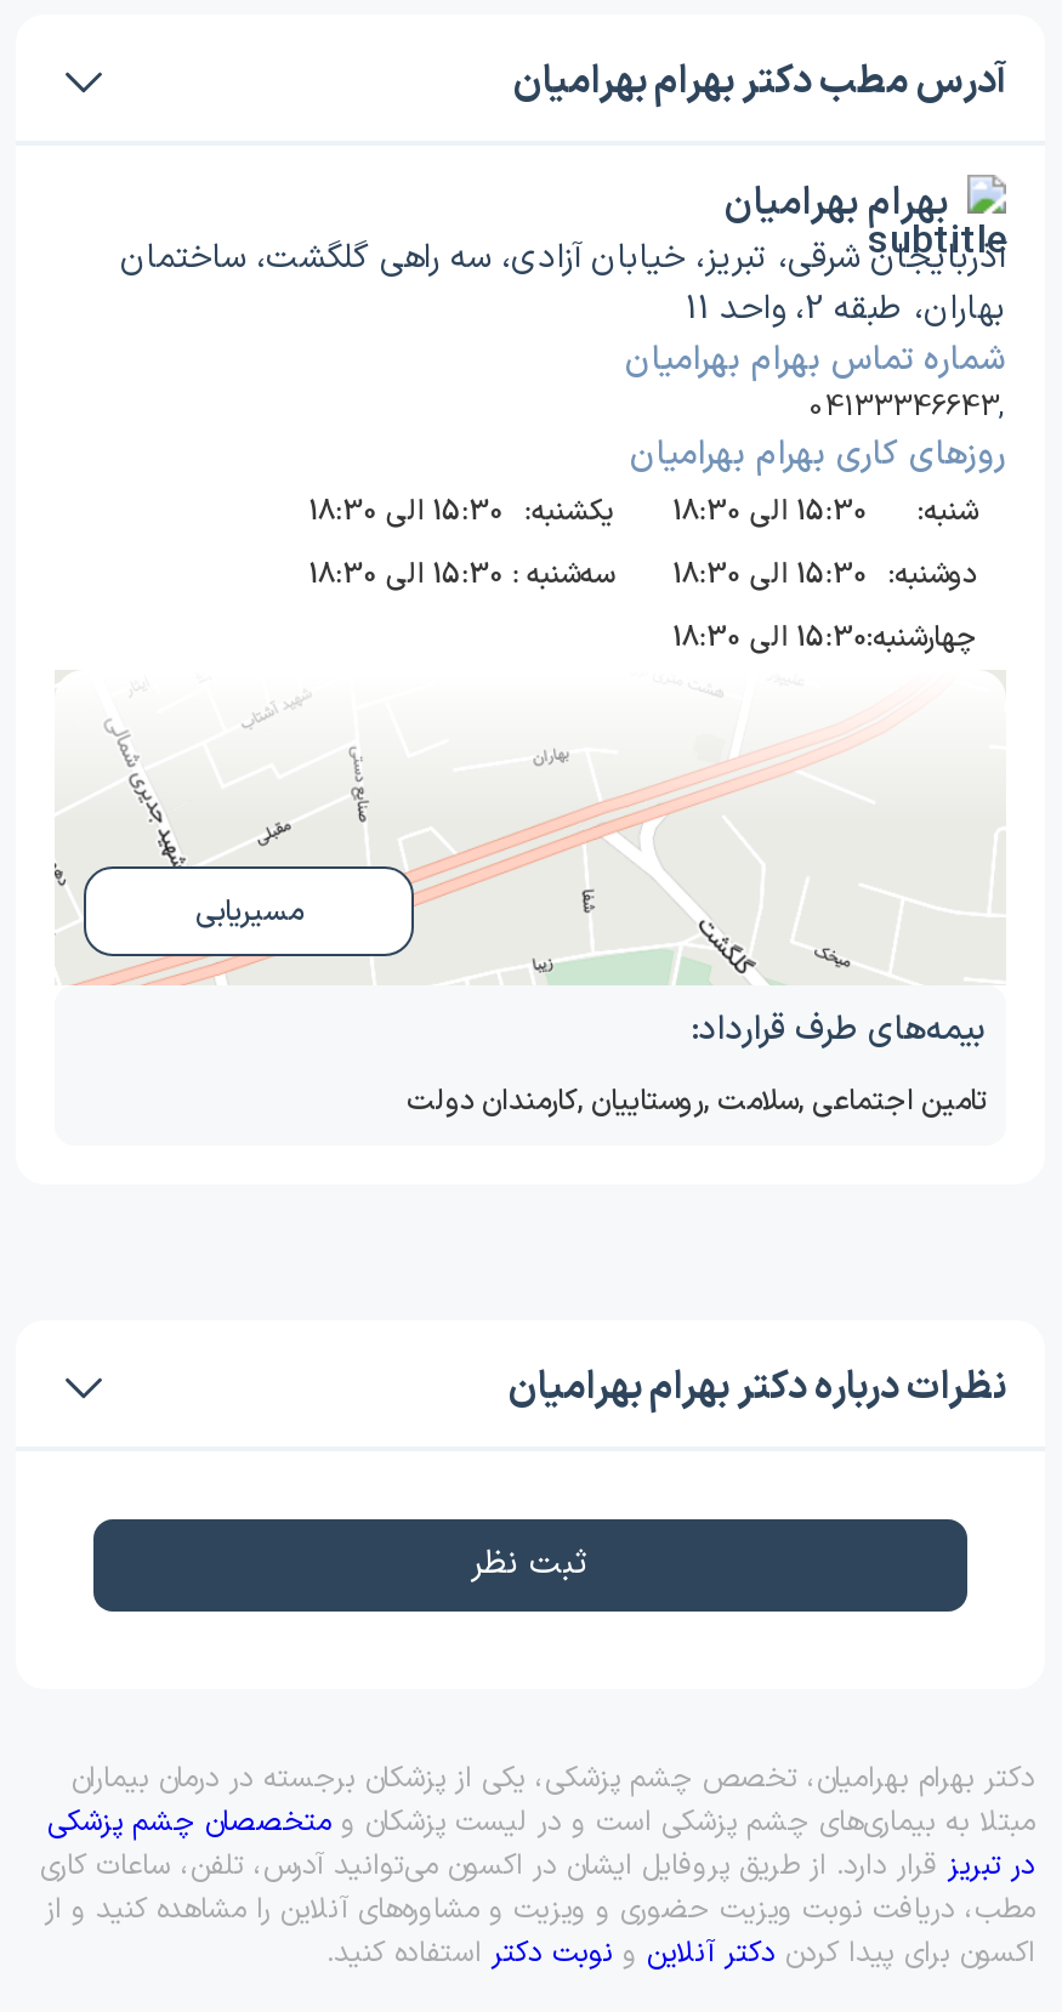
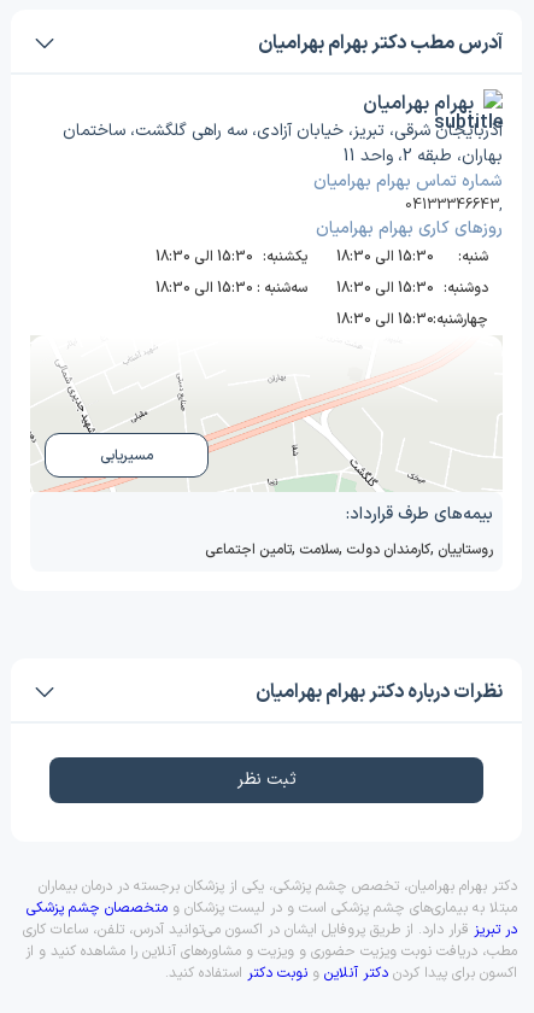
[407,1080,987,1124] تامین اجتماعی , سلامت , روستاییان , کارمندان دولت -> [205,539,493,561] روستاییان , کارمندان دولت , سلامت , تامین اجتماعی

